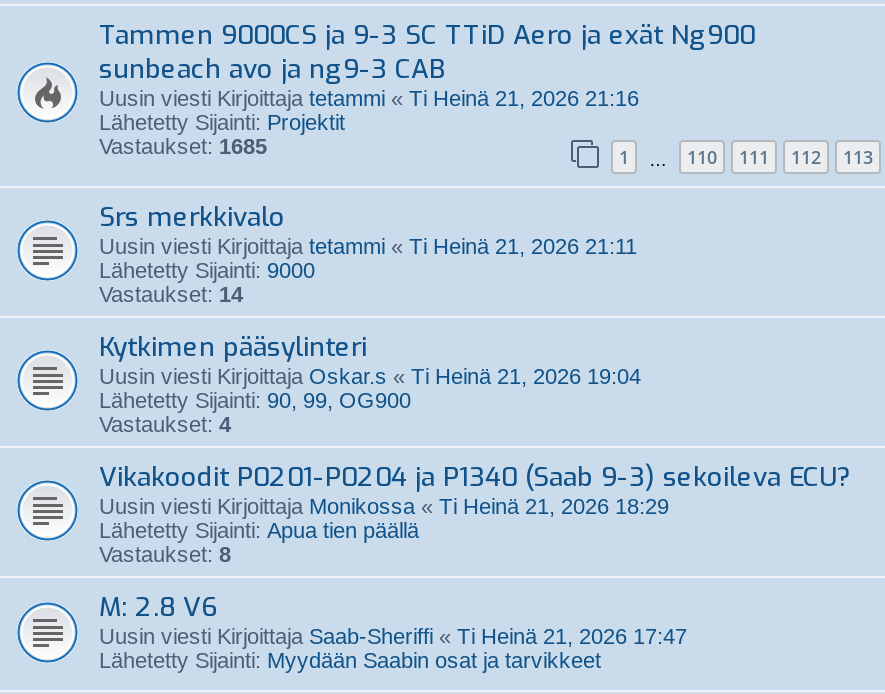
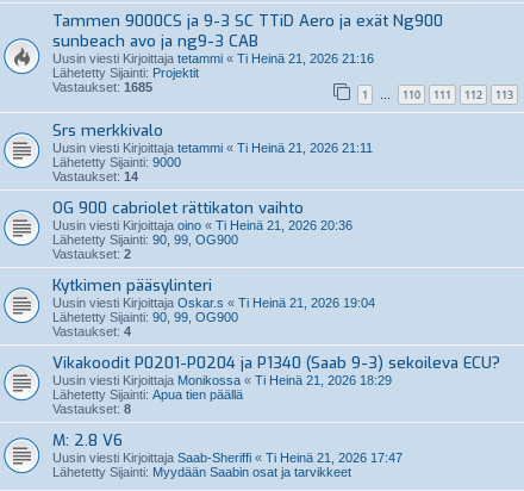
none -> [52,197,353,261] OG 900 cabriolet rättikaton vaihto | Uusin viesti Kirjoittaja oino «Ti Heinä 21, 2026 20:36 | Lähetetty Sijainti: 90, 99, OG900 | Vastaukset:2

